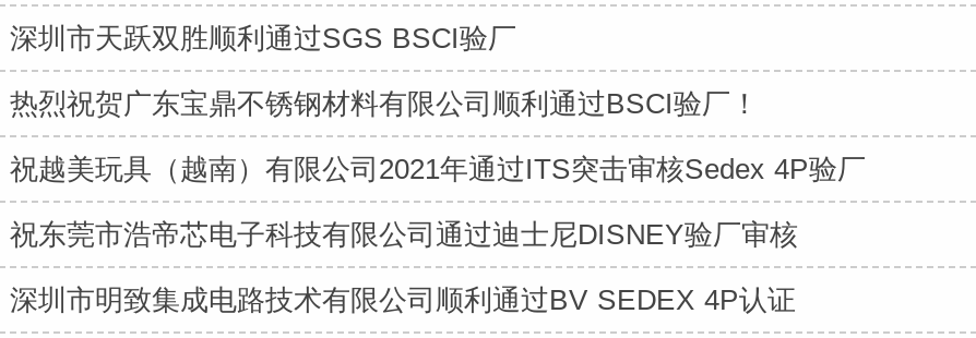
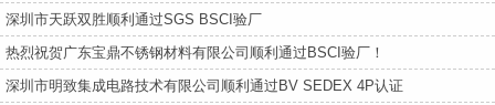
[10,153,866,251] 祝越美玩具（越南）有限公司2021年通过ITS突击审核Sedex 4P验厂 | 祝东莞市浩帝芯电子科技有限公司通过迪士尼DISNEY验厂审核 -> none

